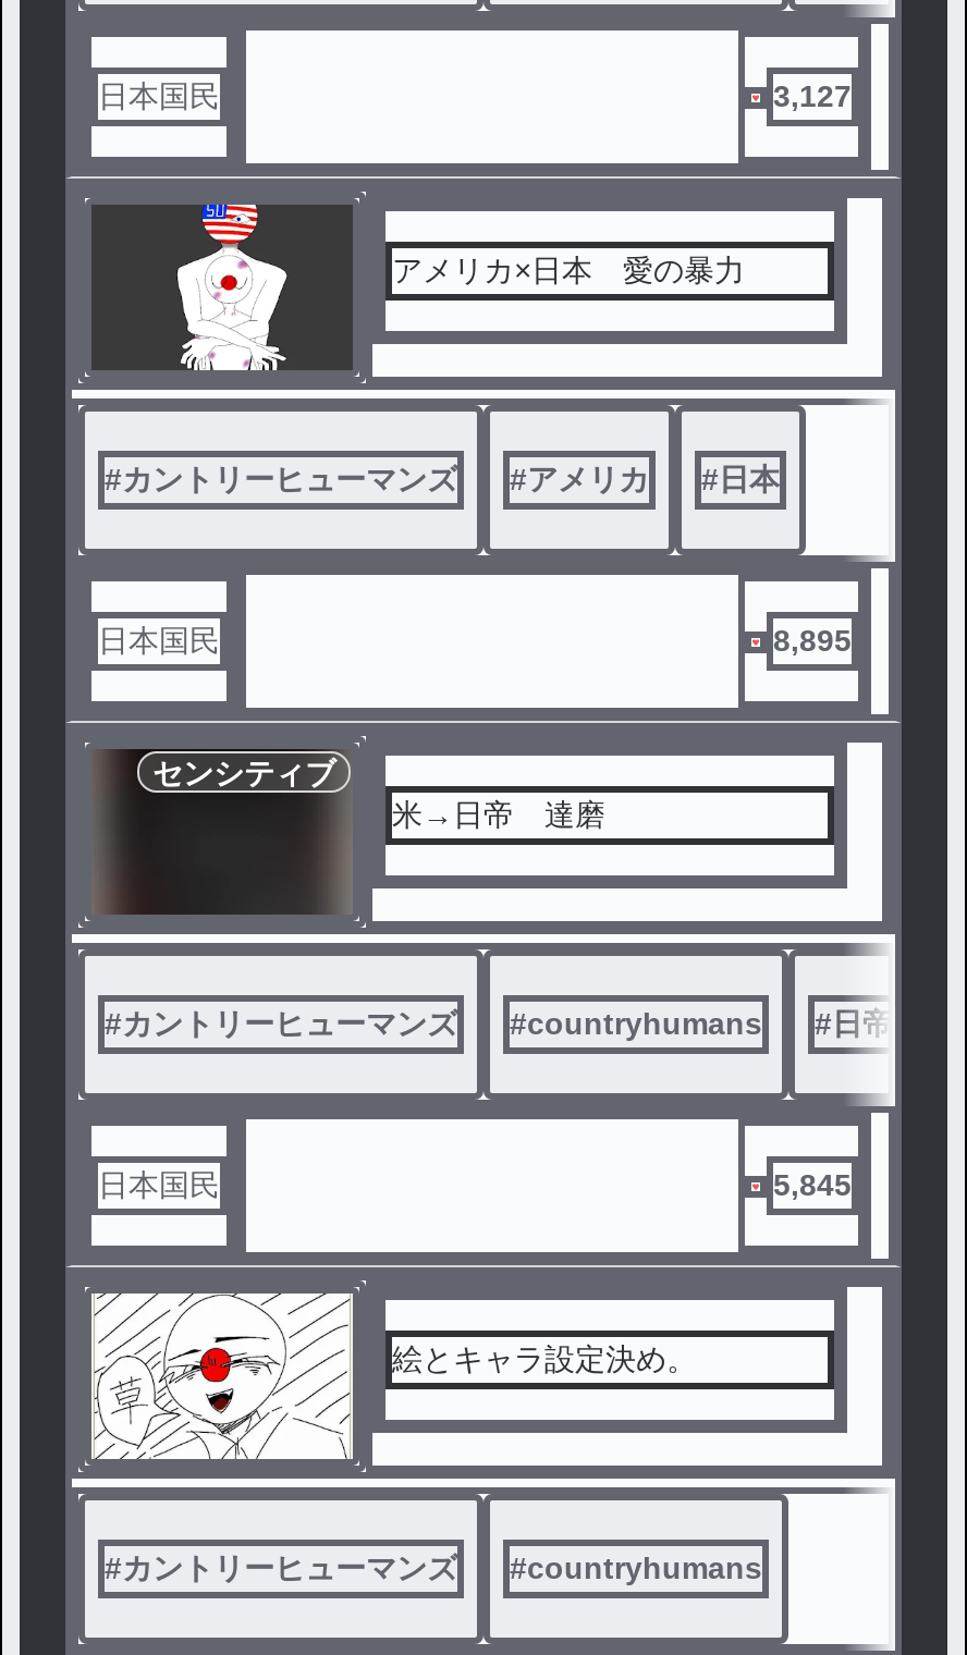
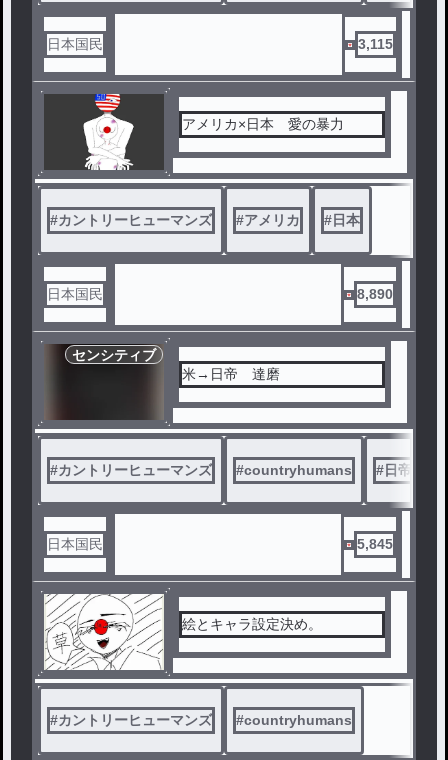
[773,78,852,113] 3,127 -> [358,36,393,52] 3,115
[773,623,852,658] 8,895 -> [357,286,393,302] 8,890

